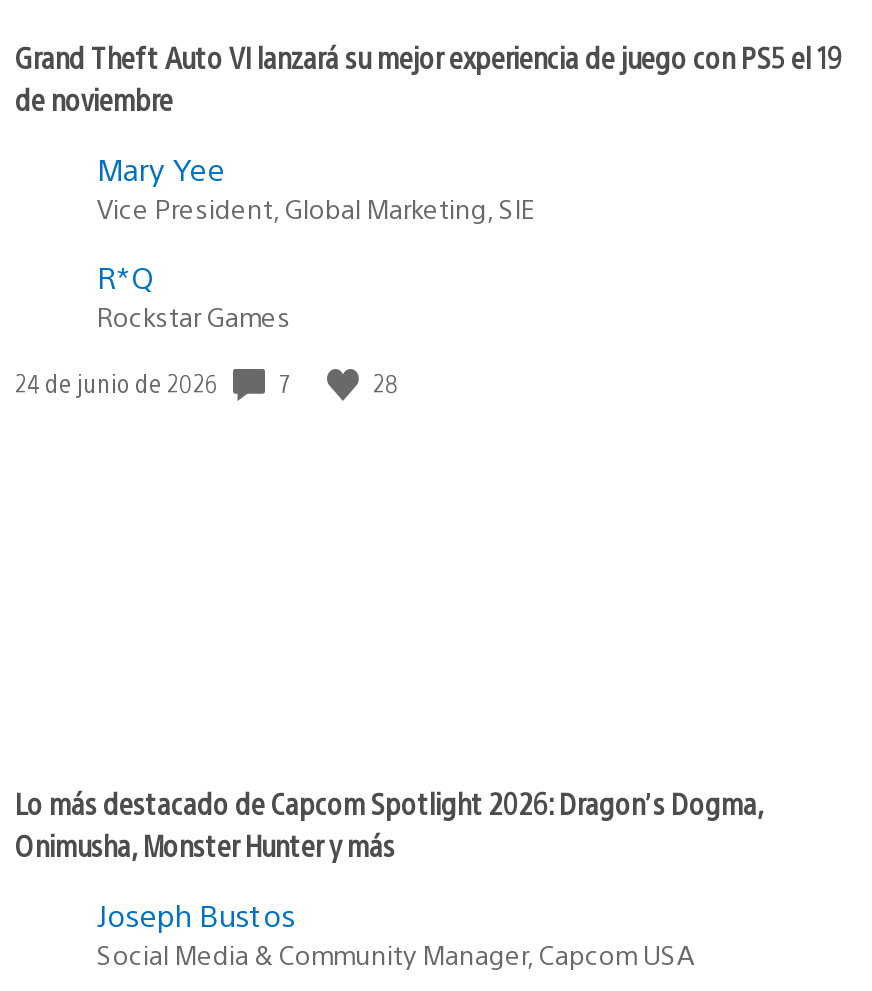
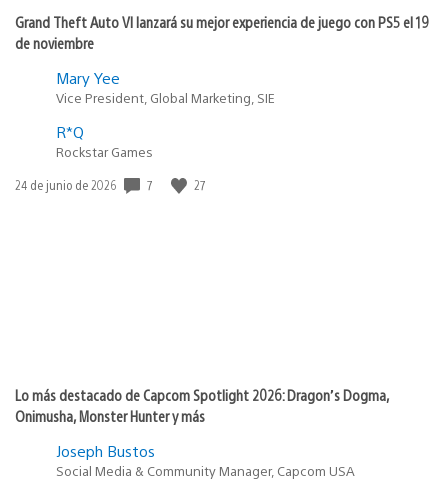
[373,364,397,398] 28 -> [194,176,205,193] 27

